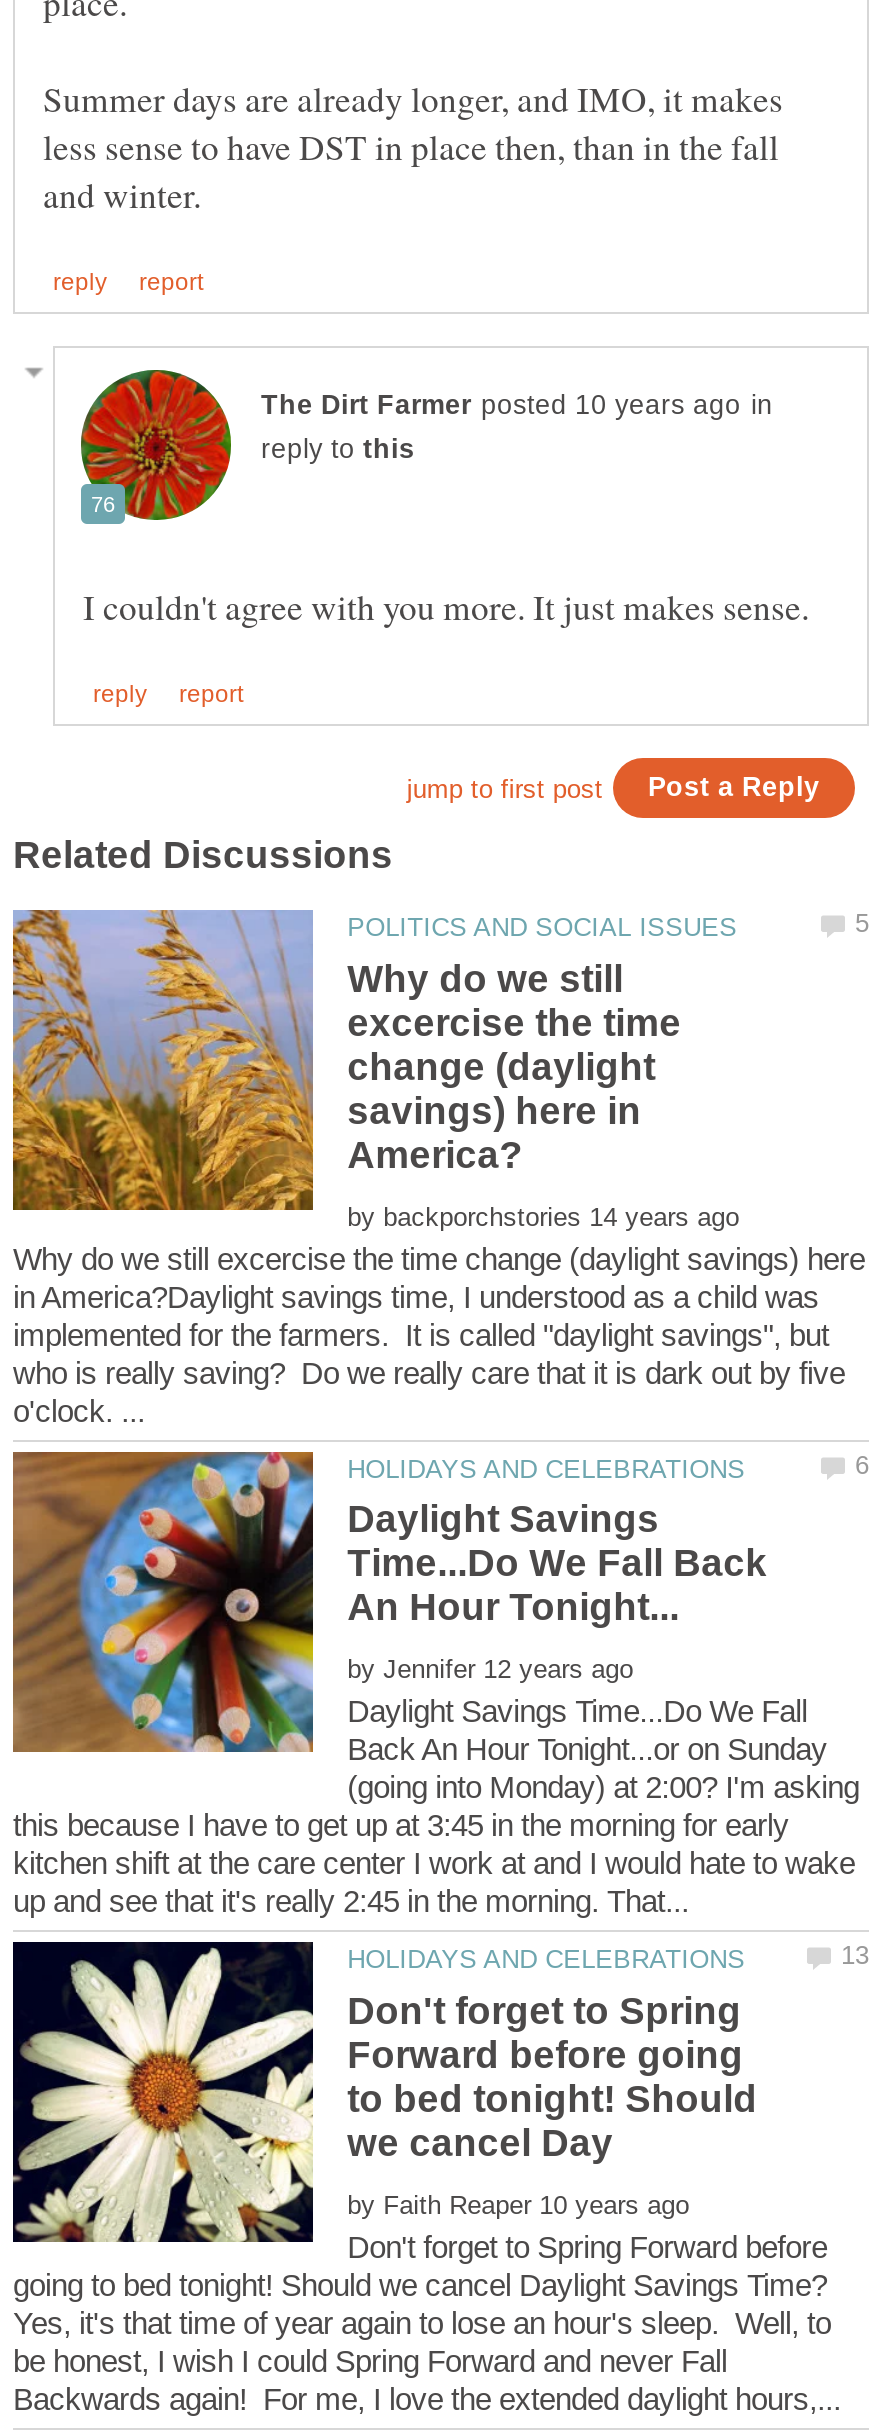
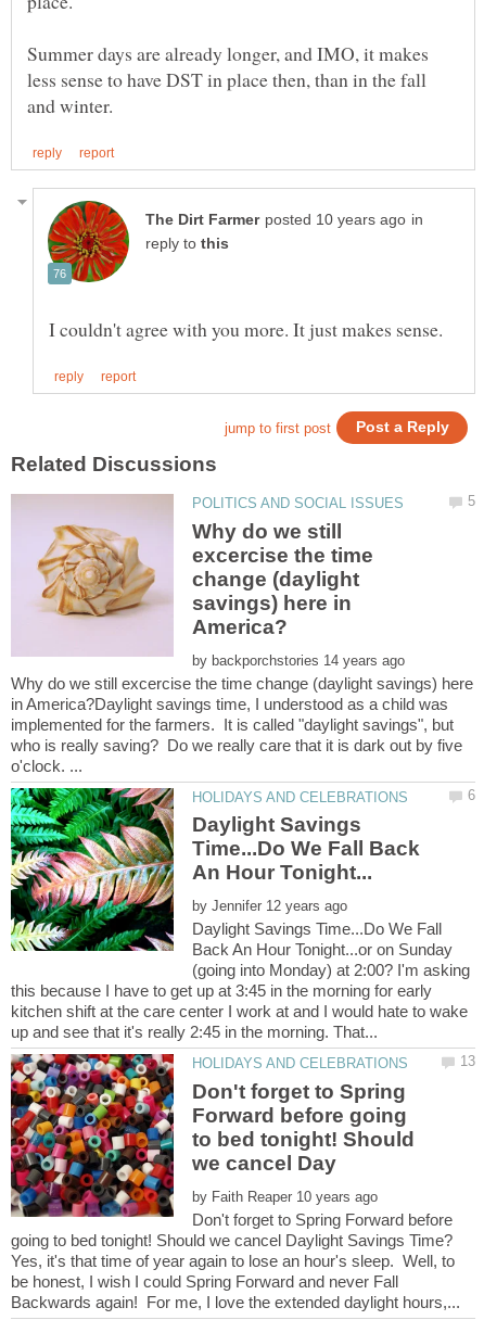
[11,910,315,1212] [image] -> [11,494,174,657] [image]
[11,1450,315,1754] [image] -> [10,787,175,952] [image]
[11,1940,315,2244] [image] -> [10,1053,175,1218] [image]

